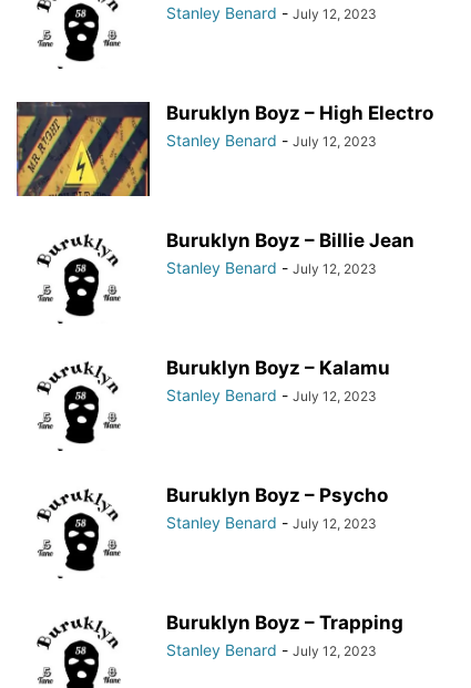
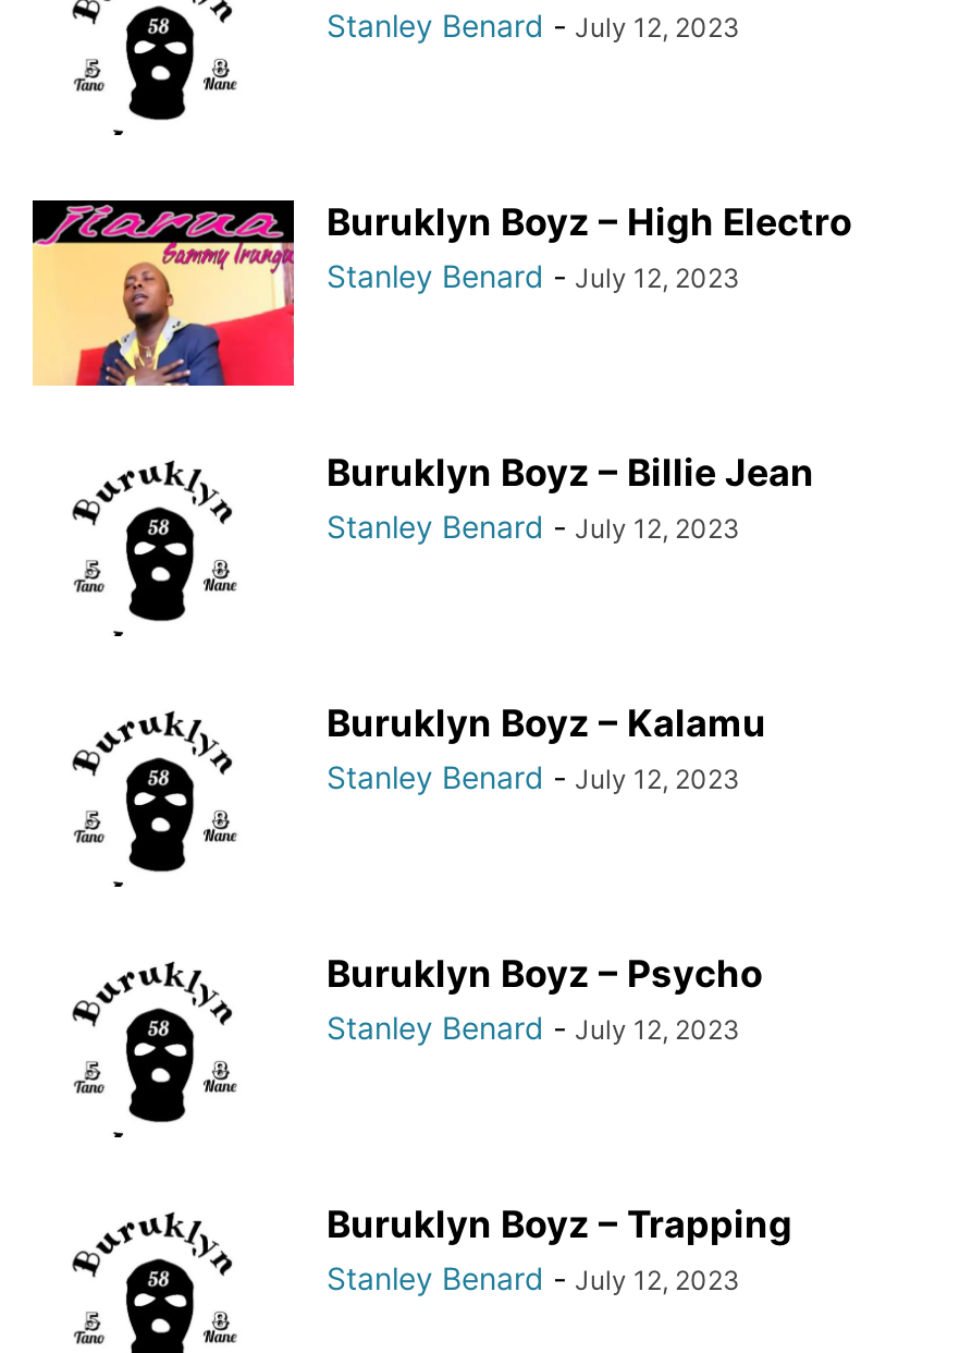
[16,101,151,197] [image] -> [30,200,296,388] [image]

